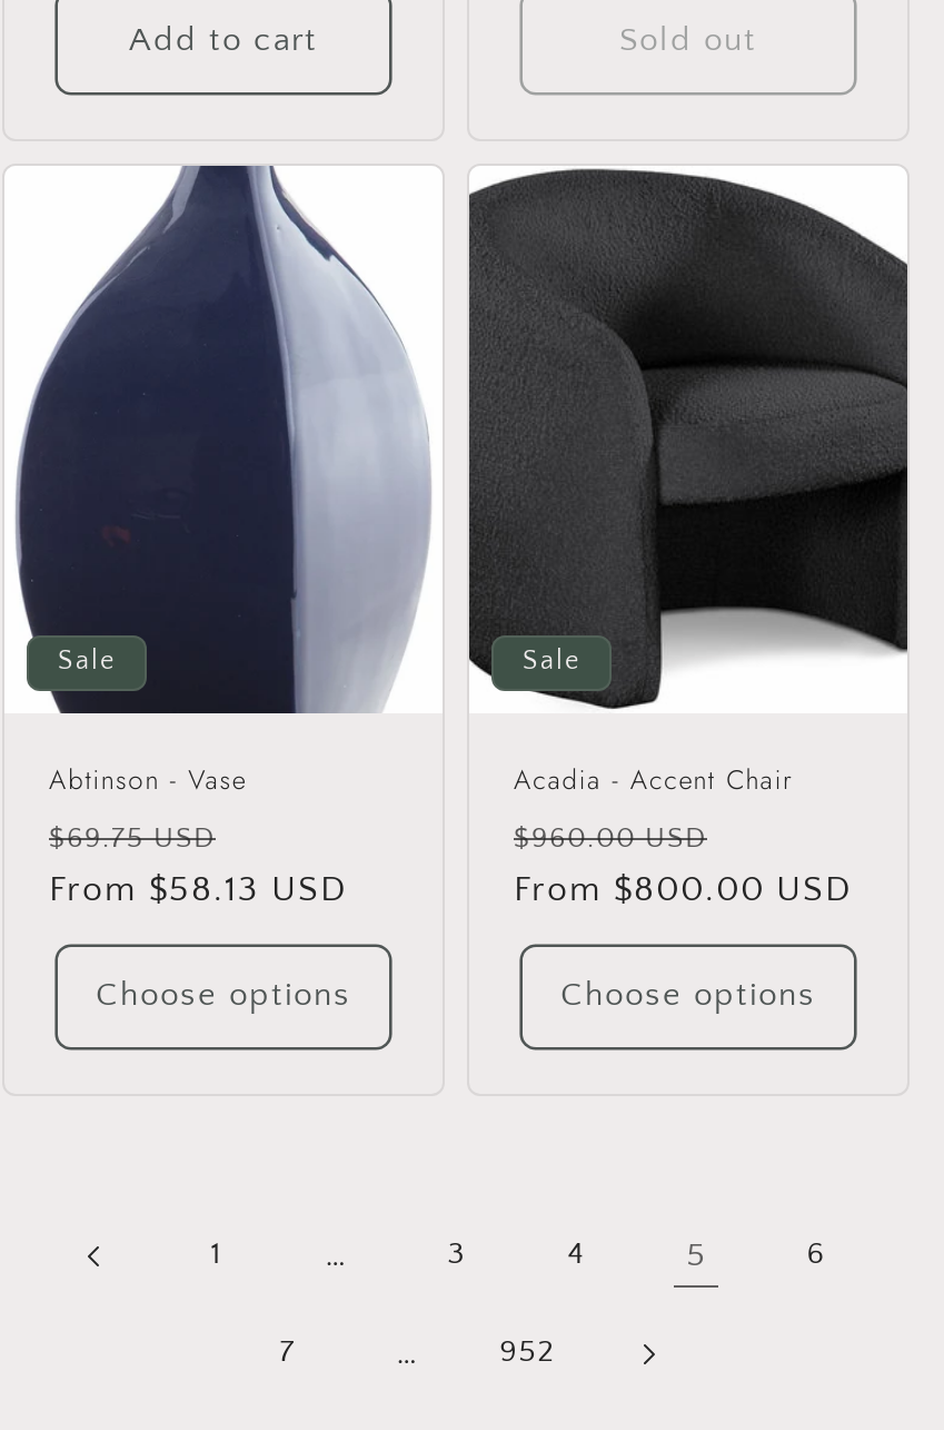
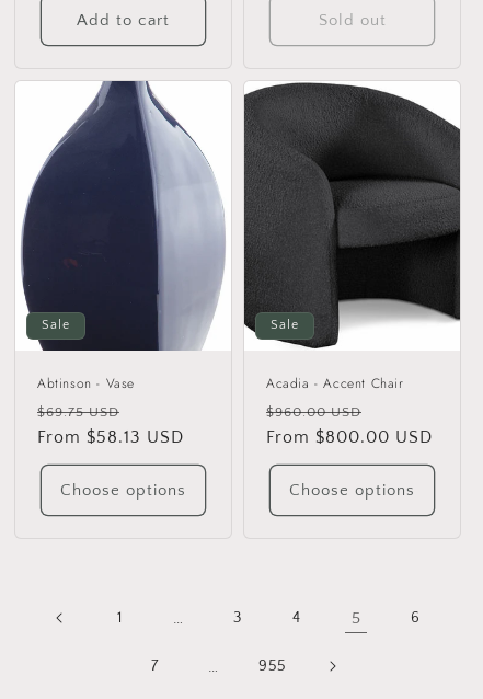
[499,1335,555,1371] 952 -> [259,657,287,675] 955

